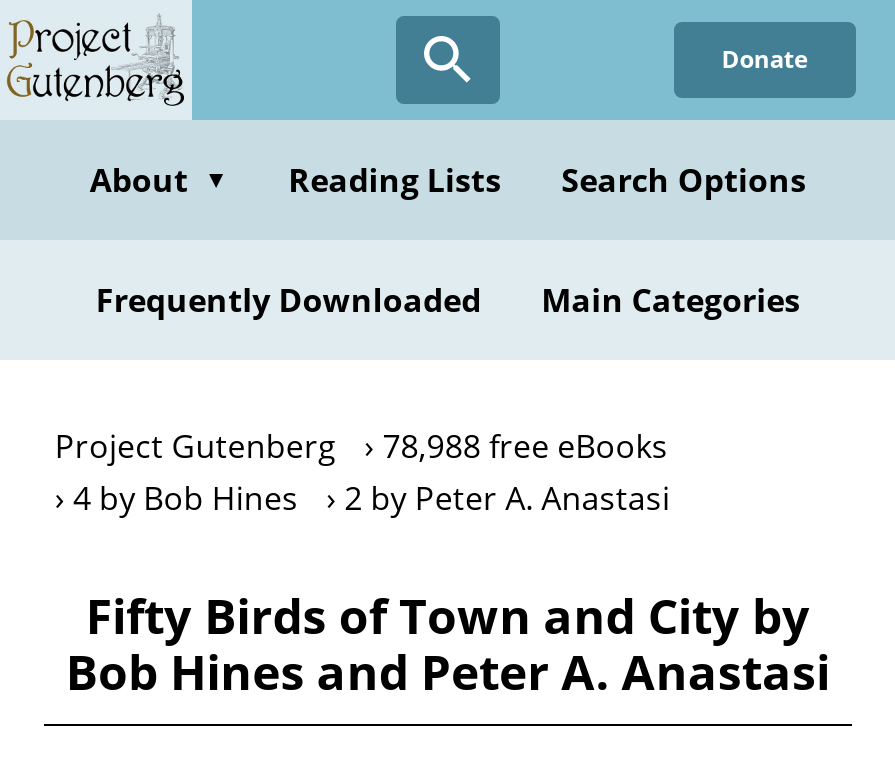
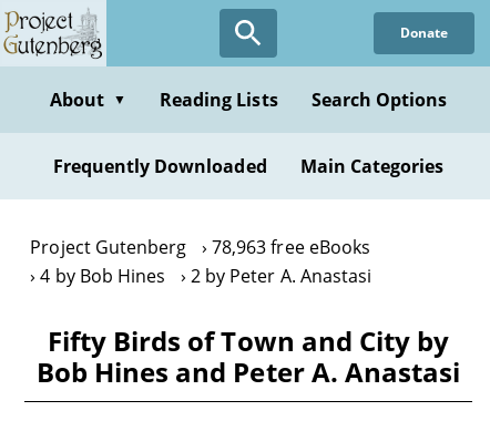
[55,424,668,468] Project Gutenberg 78,988 free eBooks -> [30,235,370,259] Project Gutenberg 78,963 free eBooks

